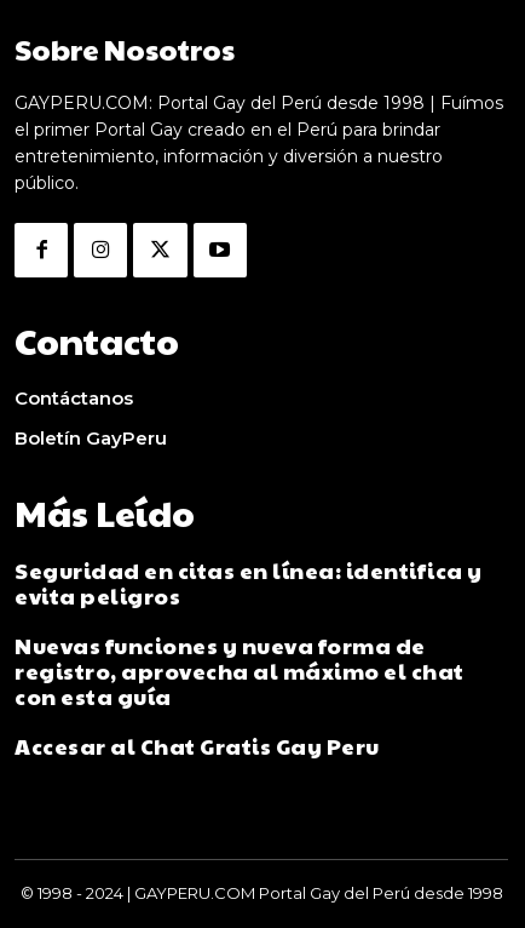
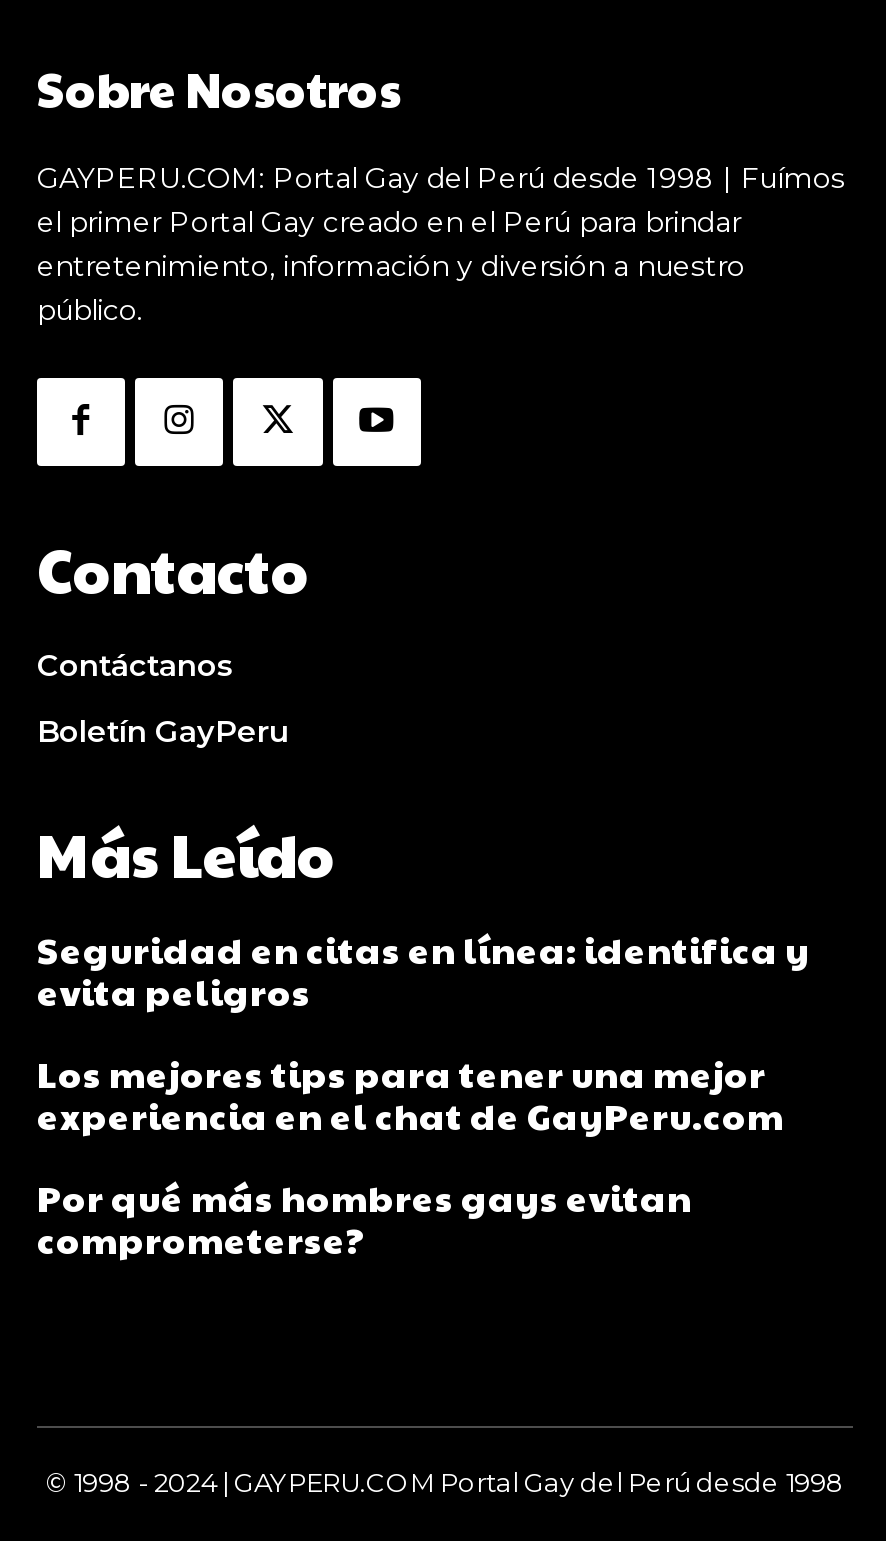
[15,630,464,711] Nuevas funciones y nueva forma de | registro, aprovecha al máximo el chat | con esta guía -> [37,1049,784,1141] Los mejores tips para tener una mejor | experiencia en el chat de GayPeru.com
[15,731,379,761] Accesar al Chat Gratis Gay Peru -> [37,1173,692,1265] Por qué más hombres gays evitan | comprometerse?

